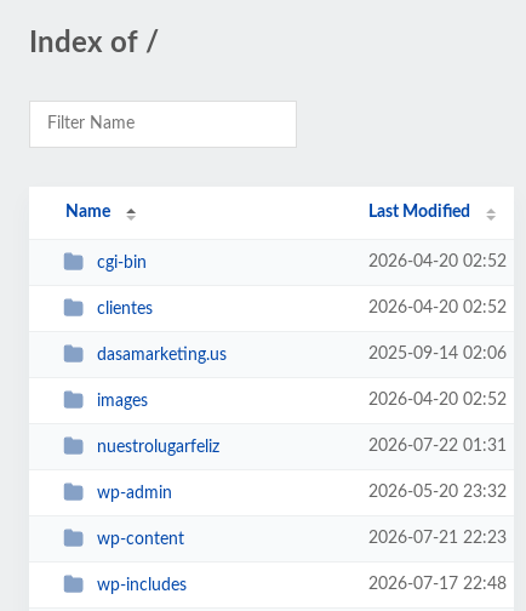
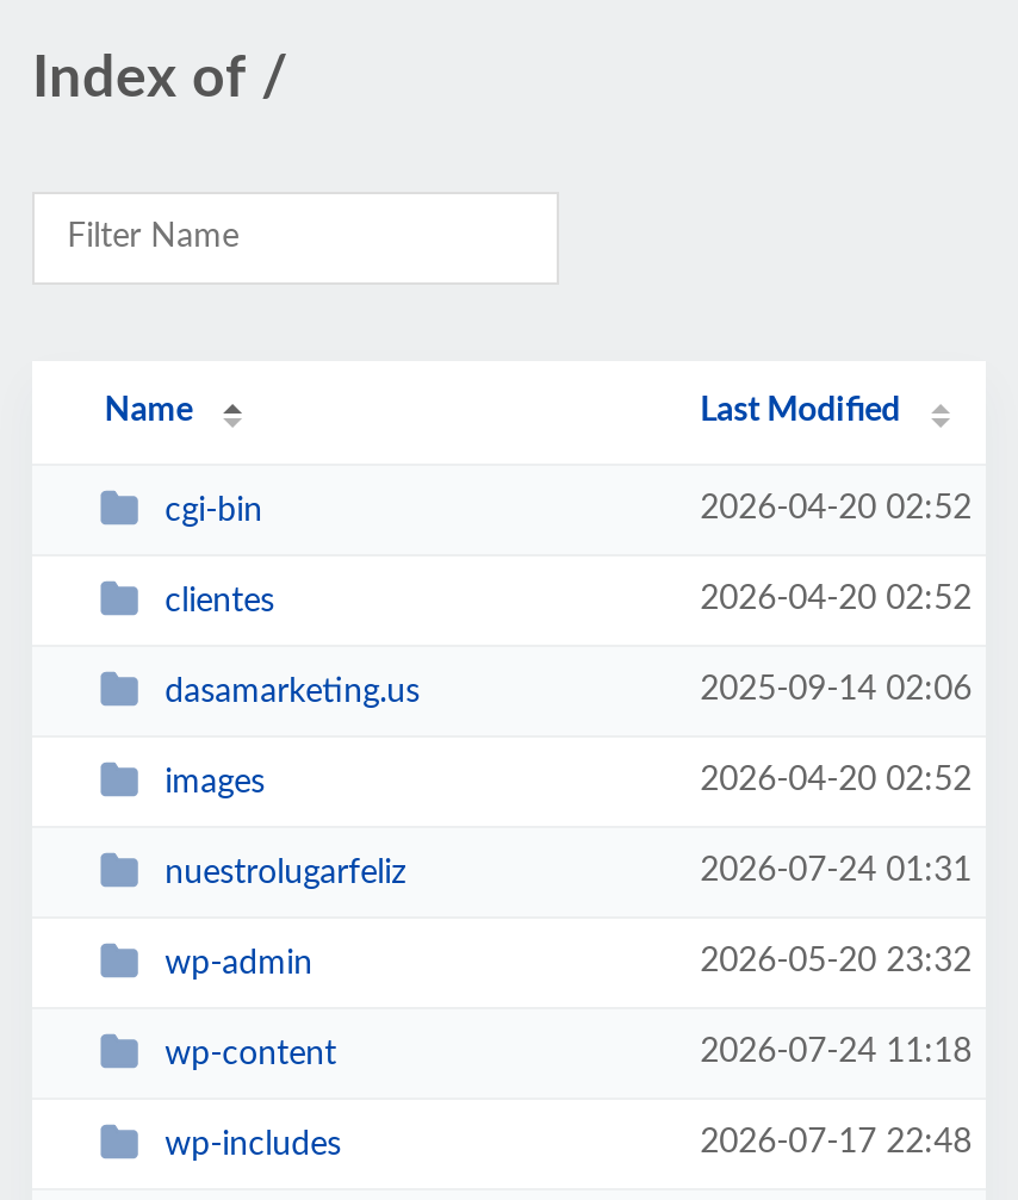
[369,438,507,455] 2026-07-22 01:31 -> [700,854,972,888] 2026-07-24 01:31
[369,530,507,547] 2026-07-21 22:23 -> [700,1036,972,1069] 2026-07-24 11:18

